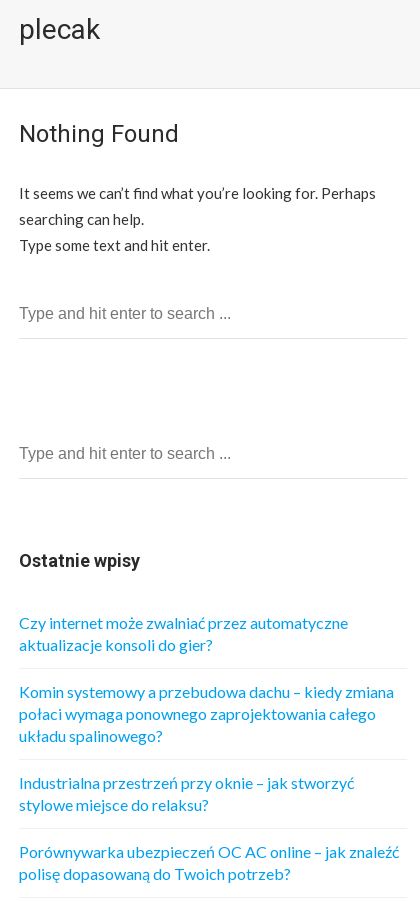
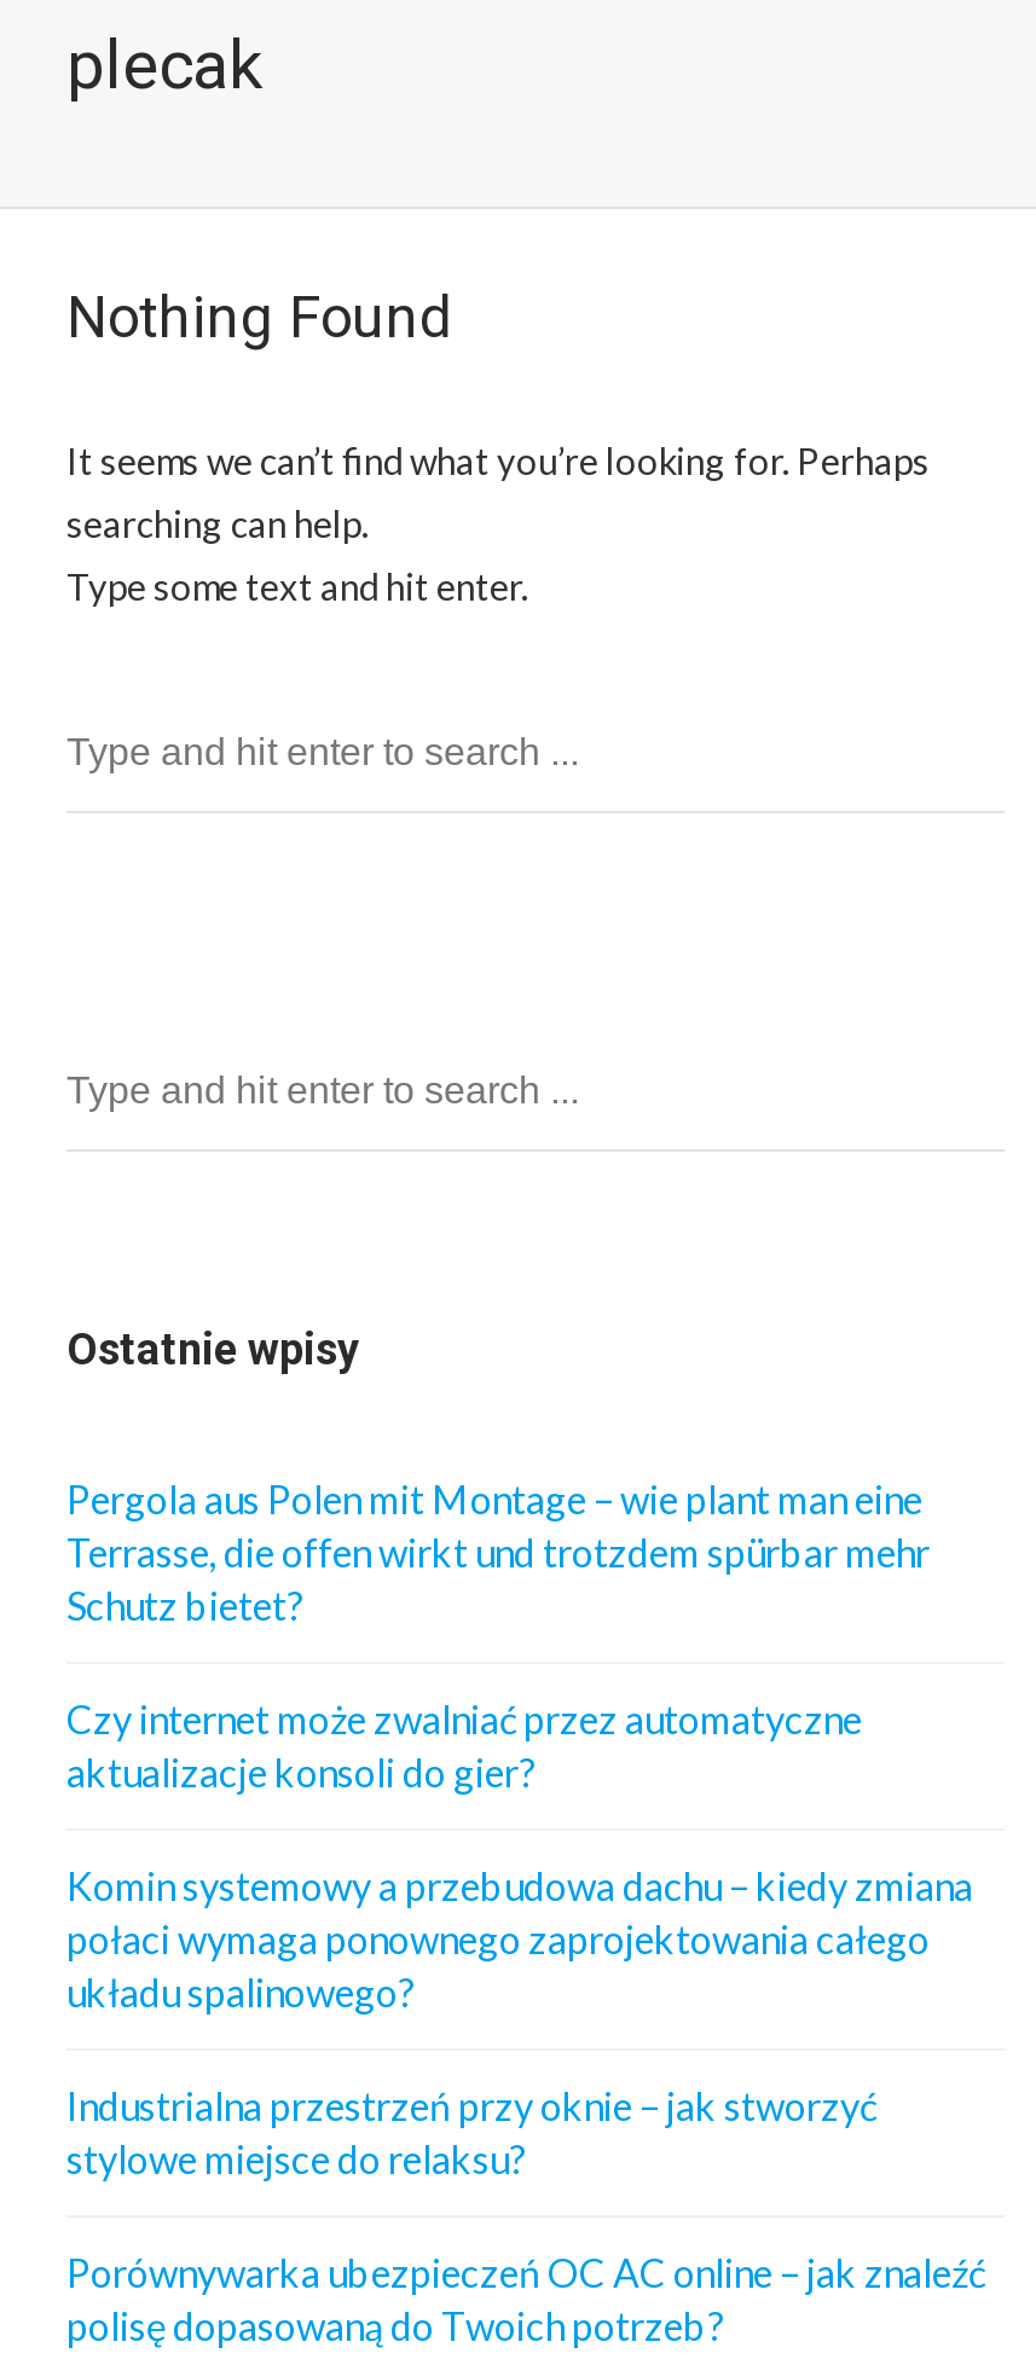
none -> [66,1476,930,1628] Pergola aus Polen mit Montage – wie plant man eine | Terrasse, die offen wirkt und trotzdem spürbar mehr | Schutz bietet?

